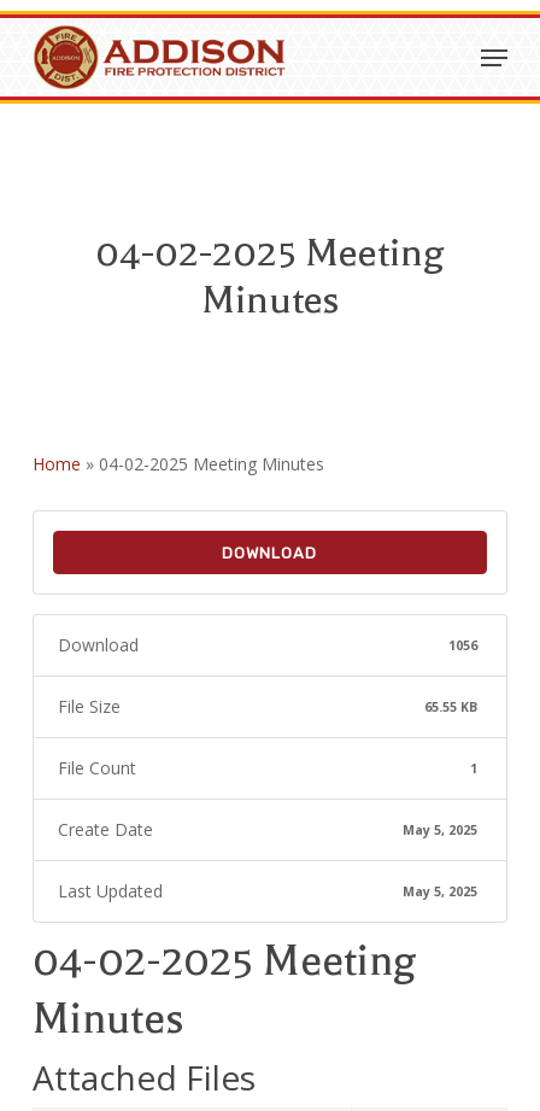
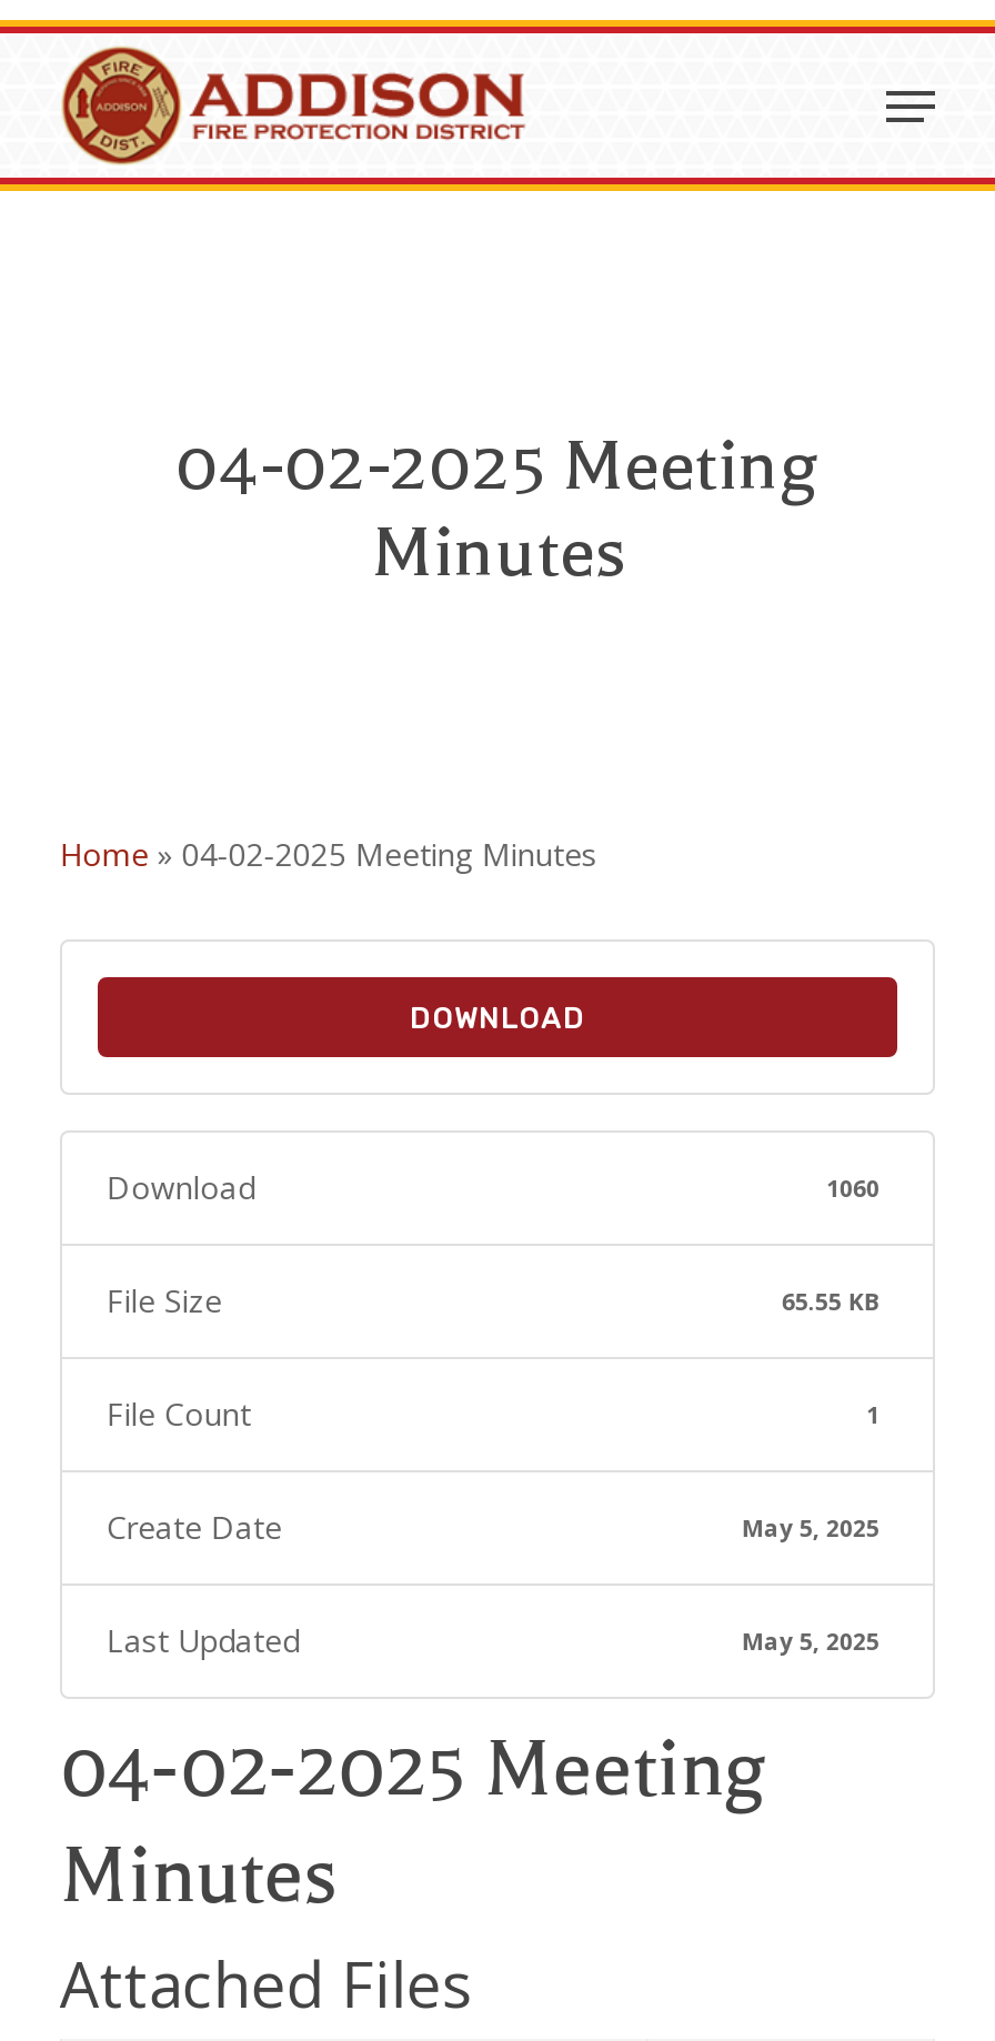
[448,637,477,654] 1056 -> [826,1173,879,1204] 1060

